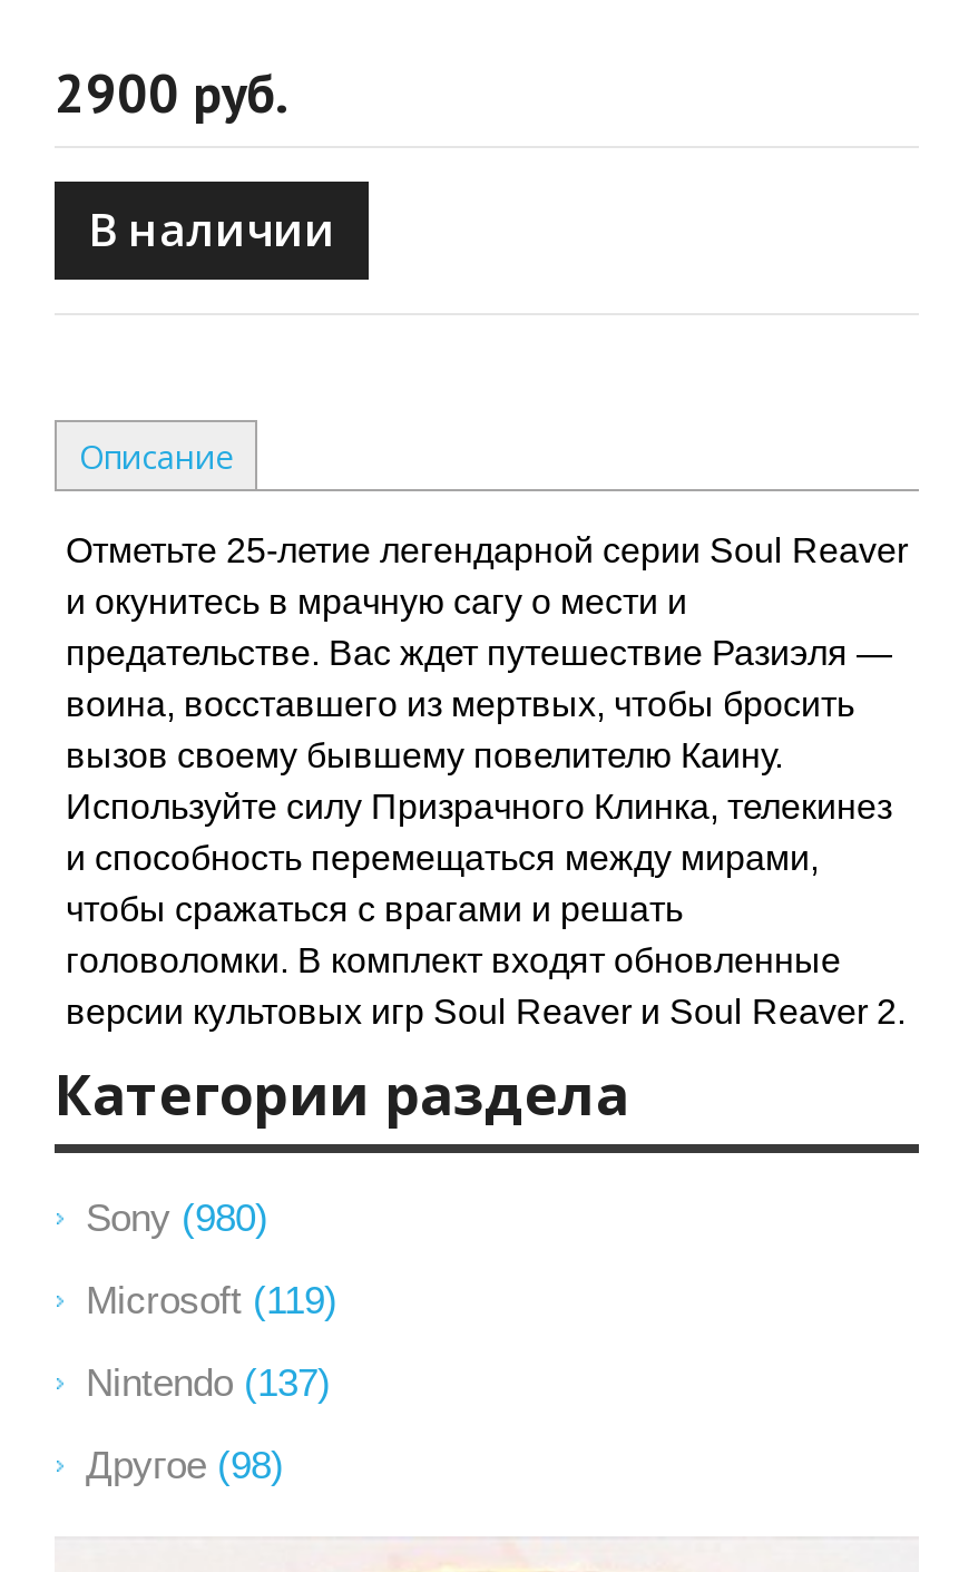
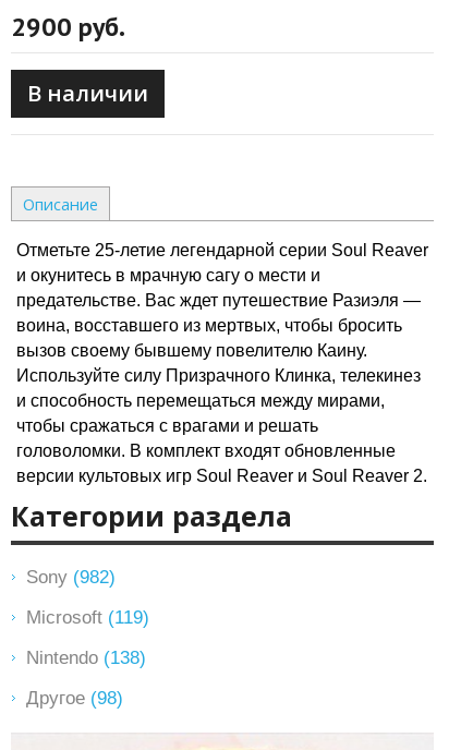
[86,1195,268,1240] Sony (980) -> [26,566,116,588] Sony (982)
[86,1360,331,1405] Nintendo (137) -> [26,646,146,668] Nintendo (138)

